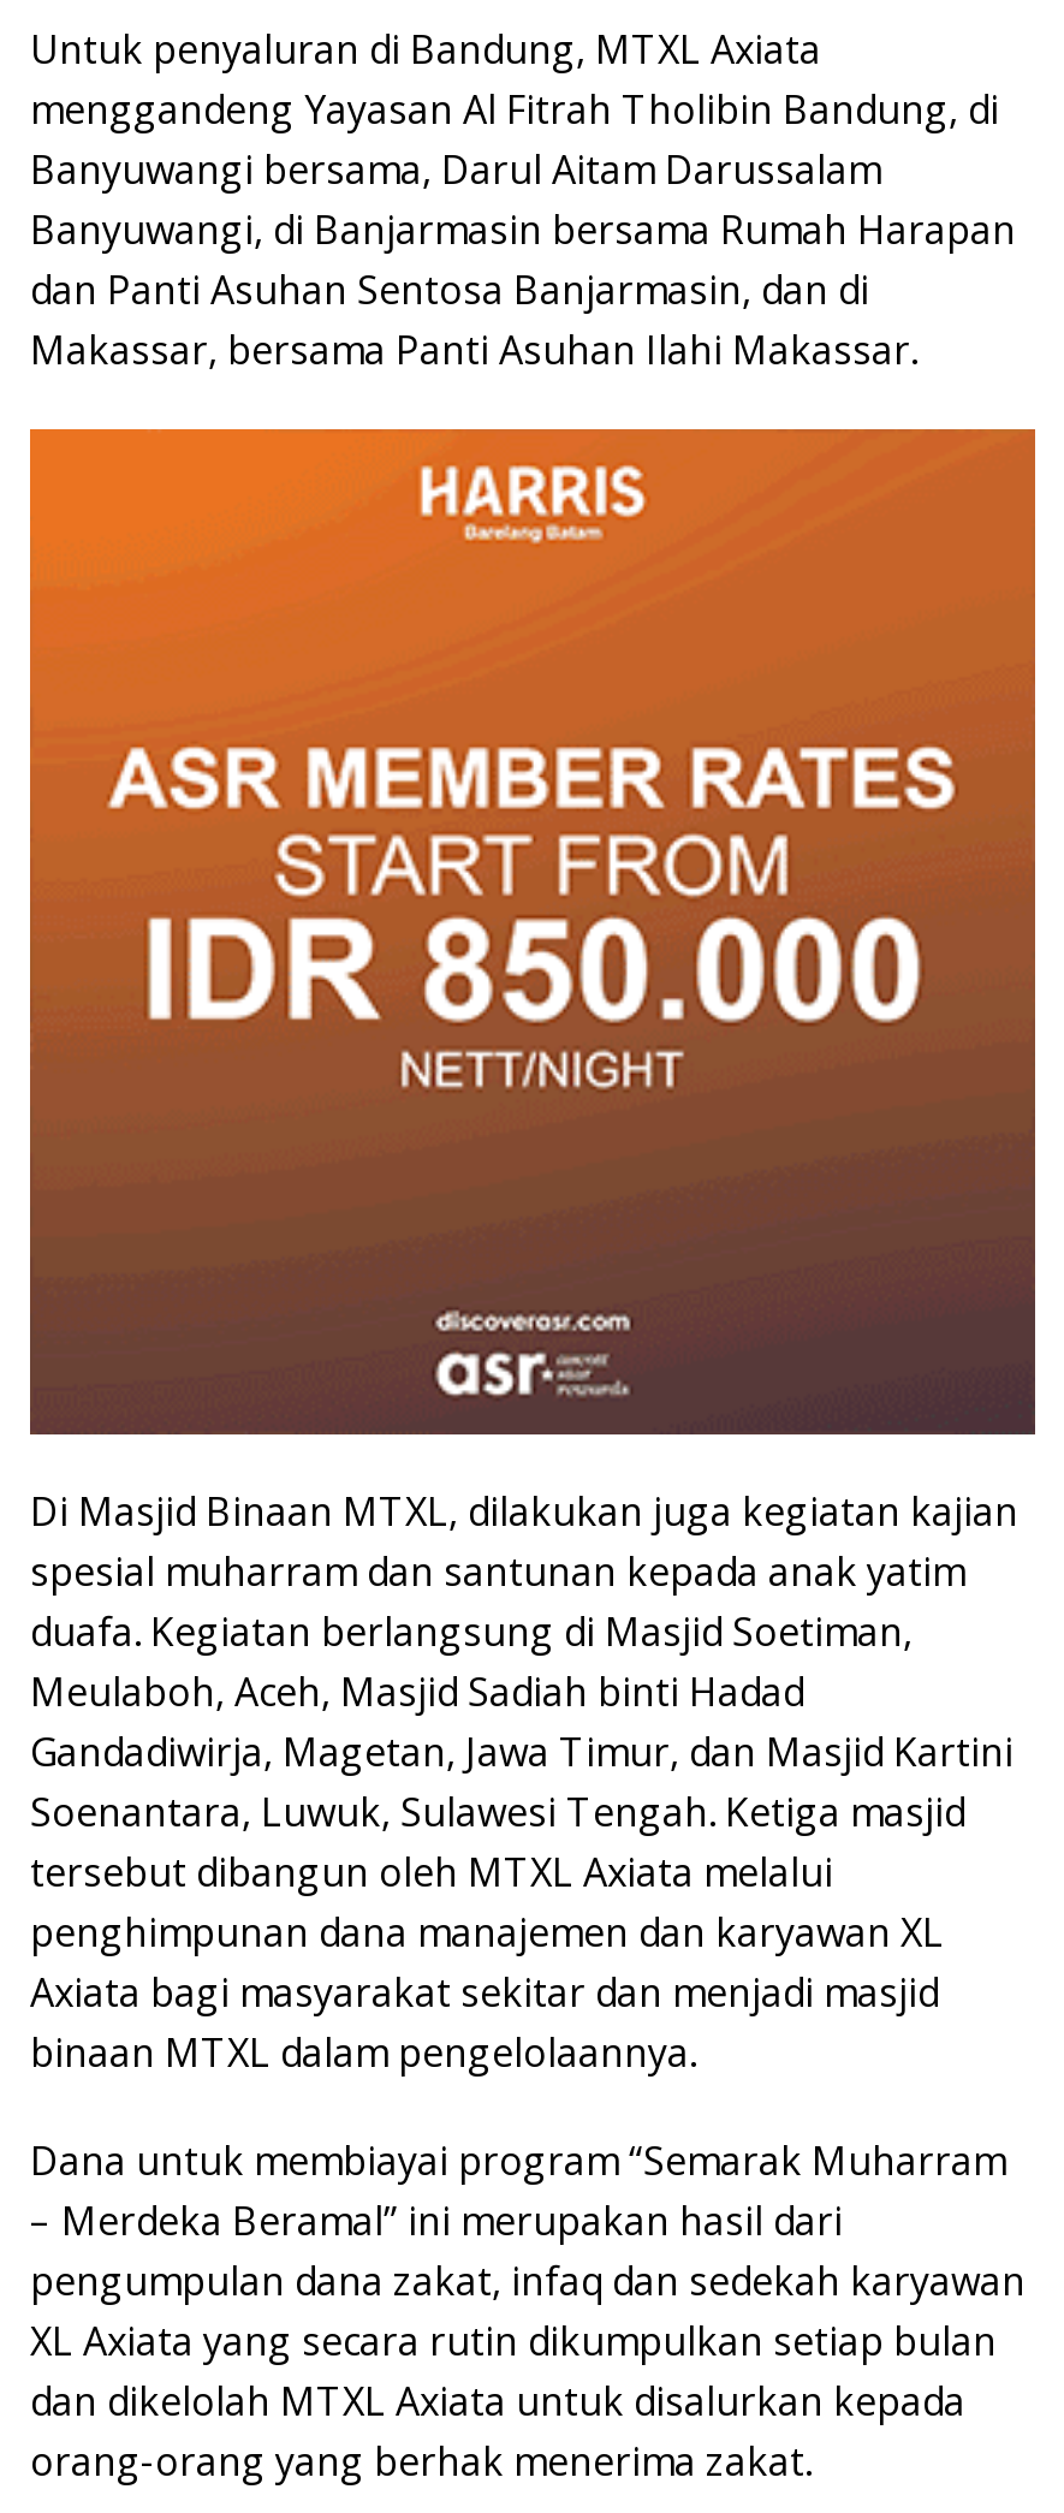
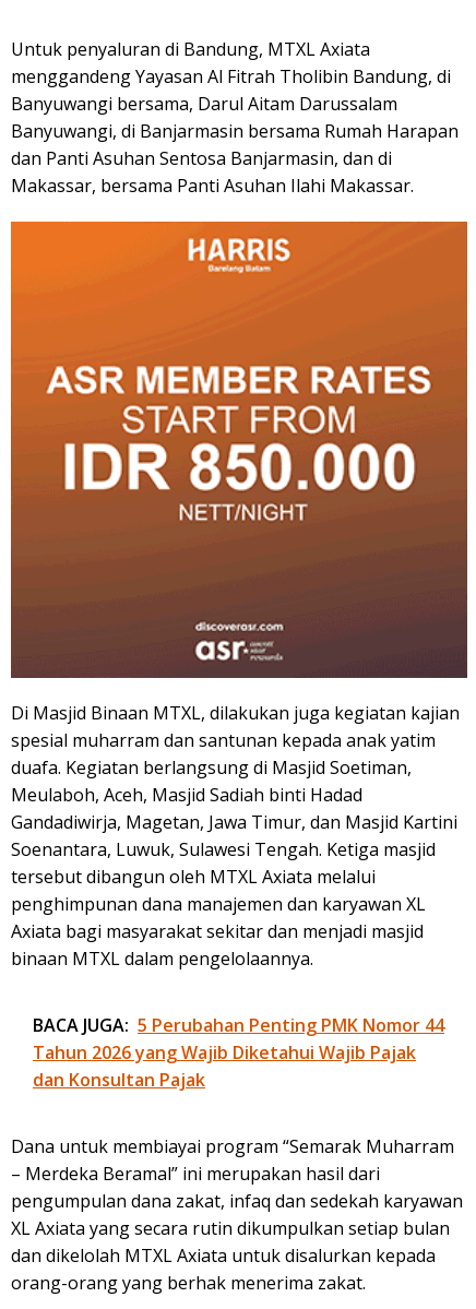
none -> [33,1013,444,1092] BACA JUGA: 5 Perubahan Penting PMK Nomor 44 | Tahun 2026 yang Wajib Diketahui Wajib Pajak | dan Konsultan Pajak

